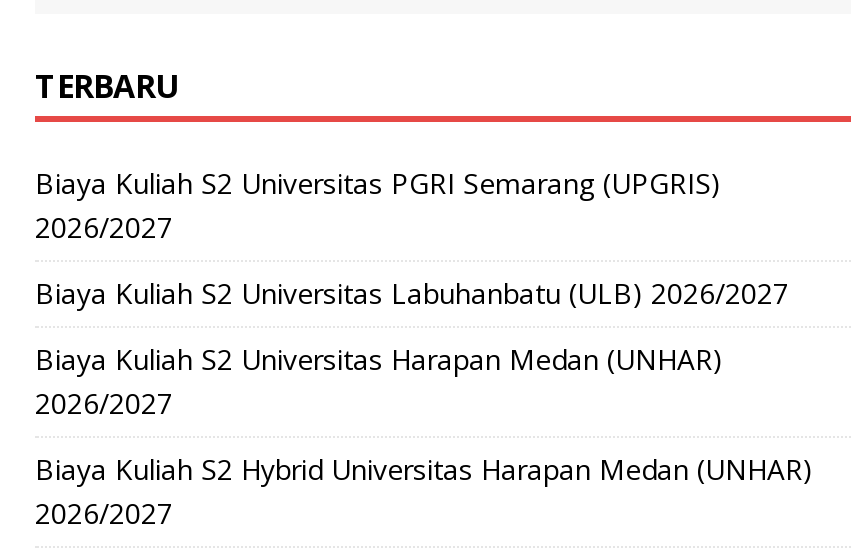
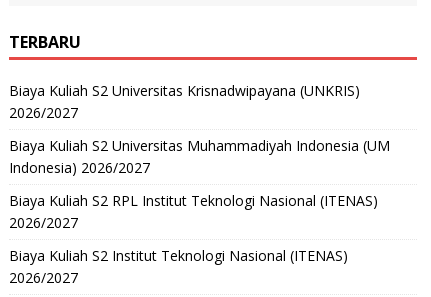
[35,164,721,202] Biaya Kuliah S2 Universitas PGRI Semarang (UPGRIS) -> [9,81,360,100] Biaya Kuliah S2 Universitas Krisnadwipayana (UNKRIS)
[35,274,789,312] Biaya Kuliah S2 Universitas Labuhanbatu (ULB) 2026/2027 -> [9,136,390,177] Biaya Kuliah S2 Universitas Muhammadiyah Indonesia (UM | Indonesia) 2026/2027
[35,340,723,378] Biaya Kuliah S2 Universitas Harapan Medan (UNHAR) -> [9,191,378,210] Biaya Kuliah S2 RPL Institut Teknologi Nasional (ITENAS)
[35,450,813,488] Biaya Kuliah S2 Hybrid Universitas Harapan Medan (UNHAR) -> [9,246,348,265] Biaya Kuliah S2 Institut Teknologi Nasional (ITENAS)

